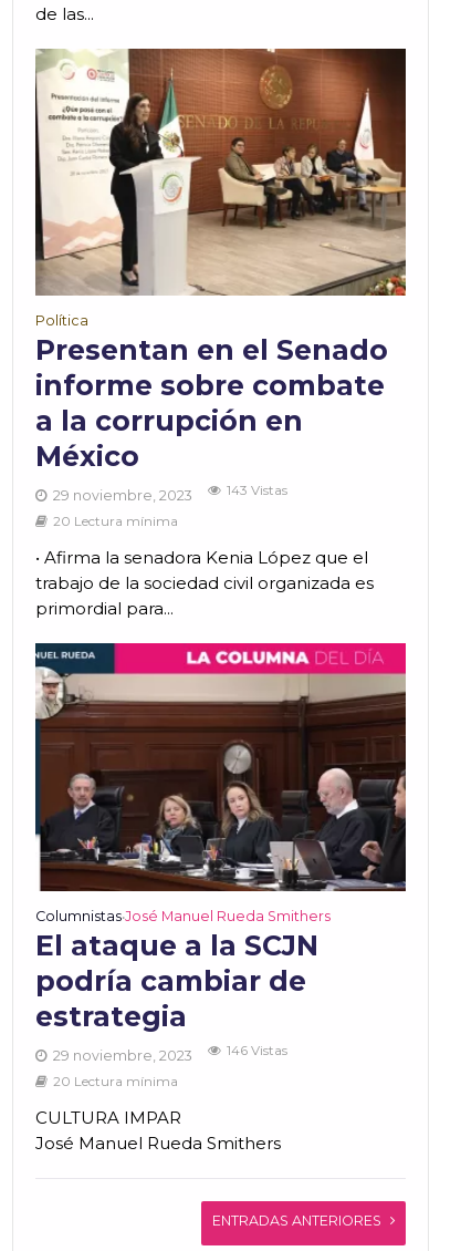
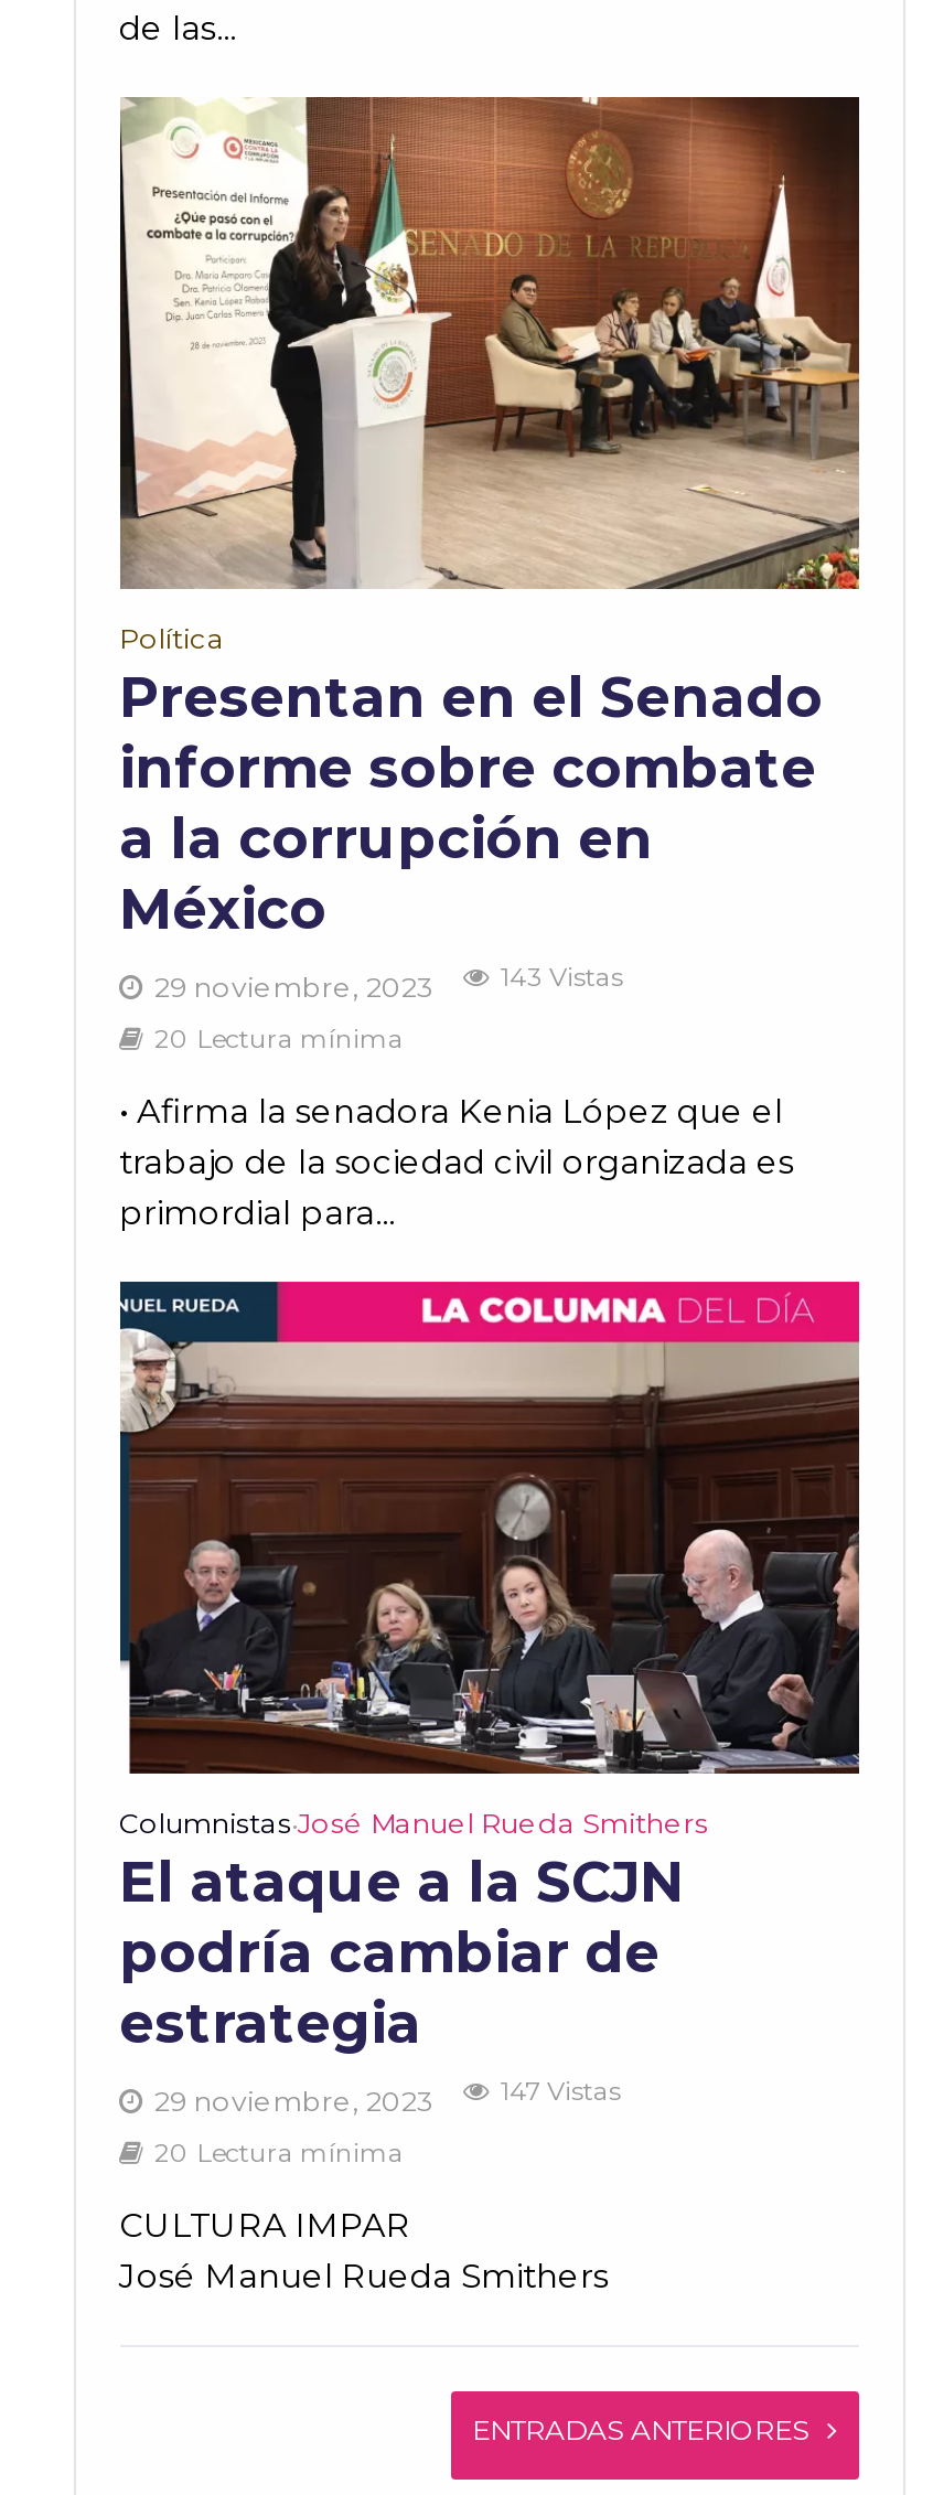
[226,1043,287,1058] 146 Vistas -> [501,2076,620,2107] 147 Vistas

